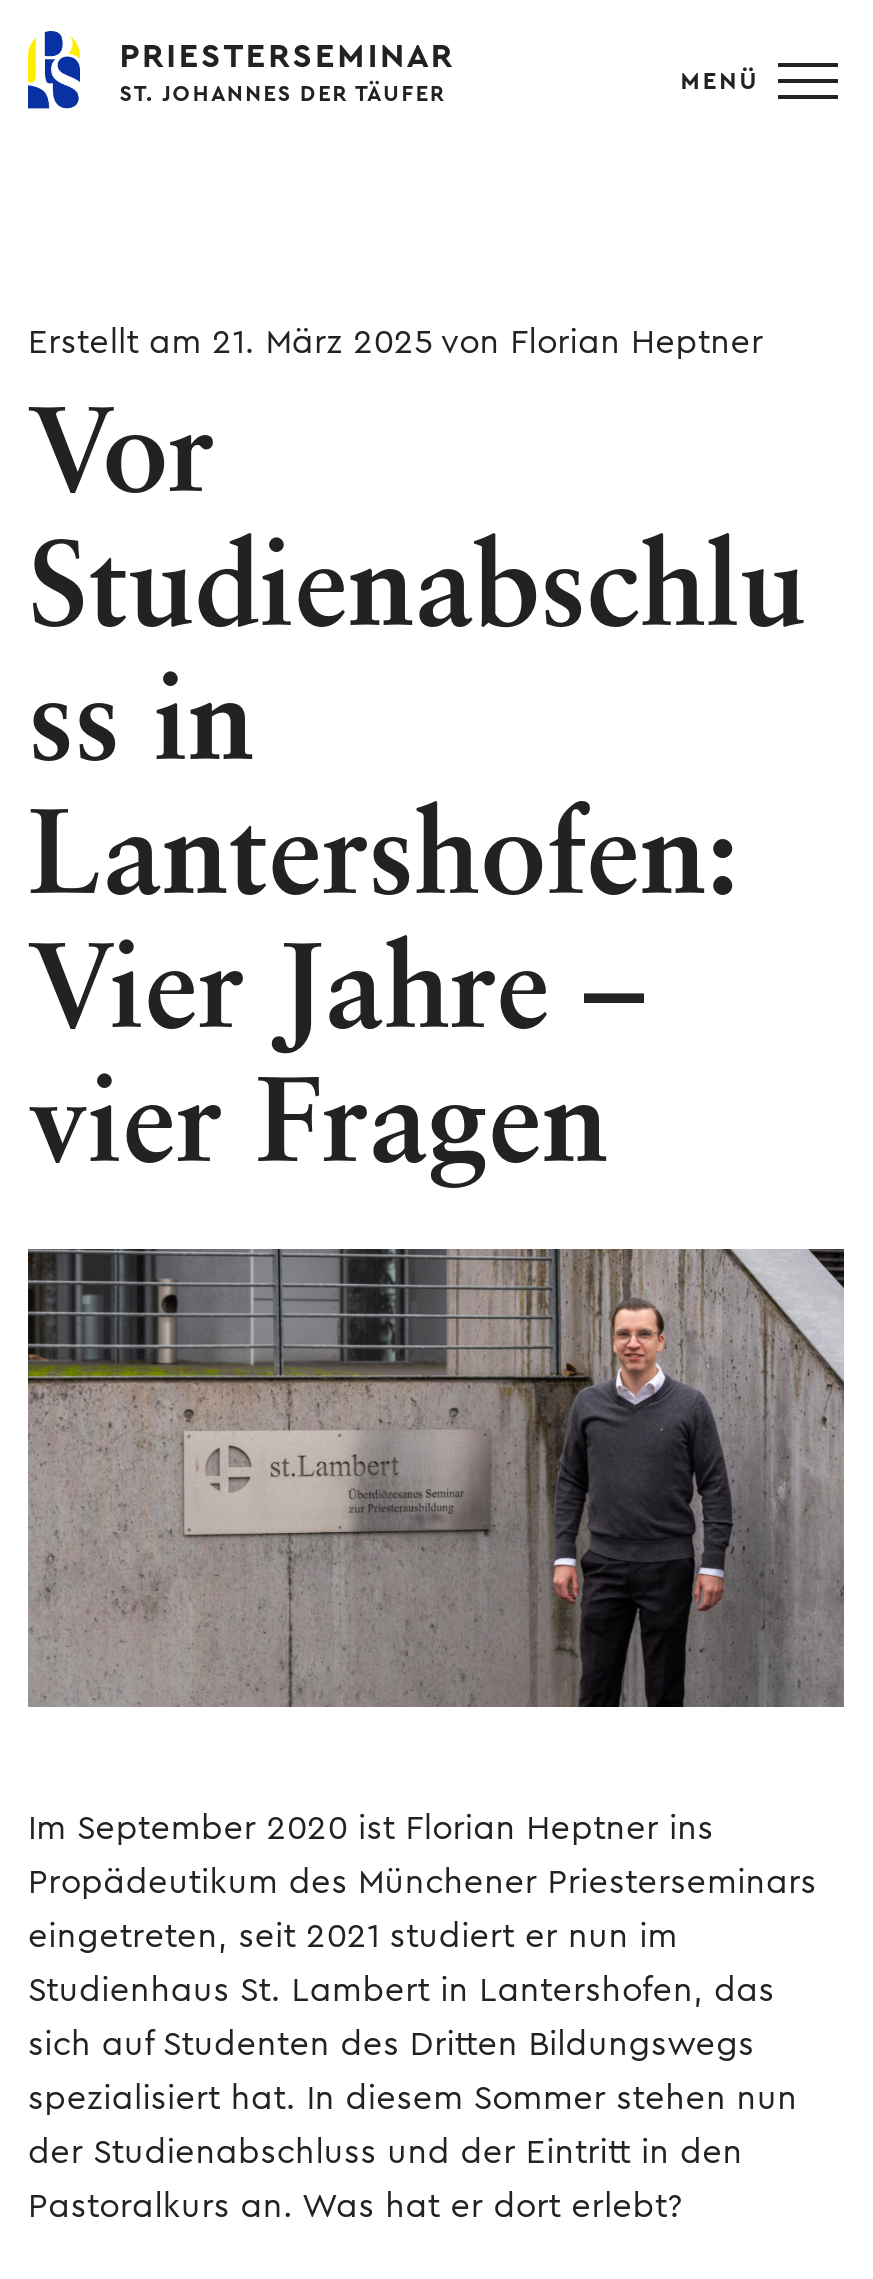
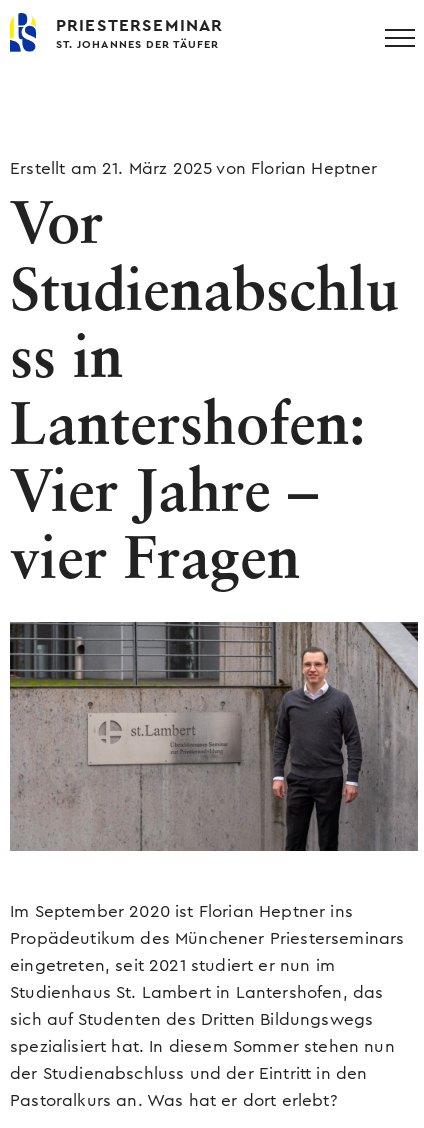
[680,63,758,99] MENÜ -> none

